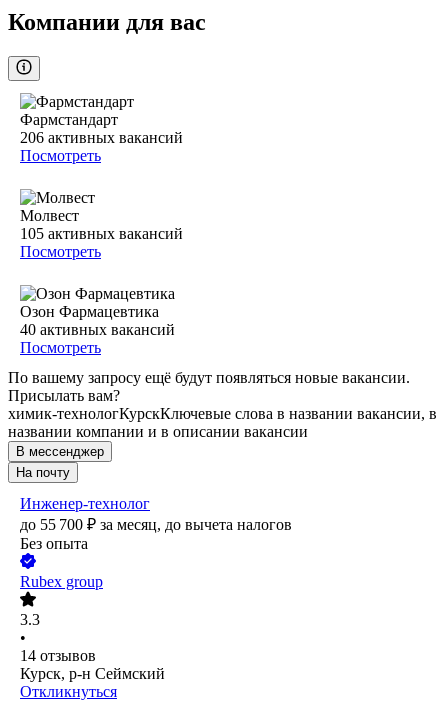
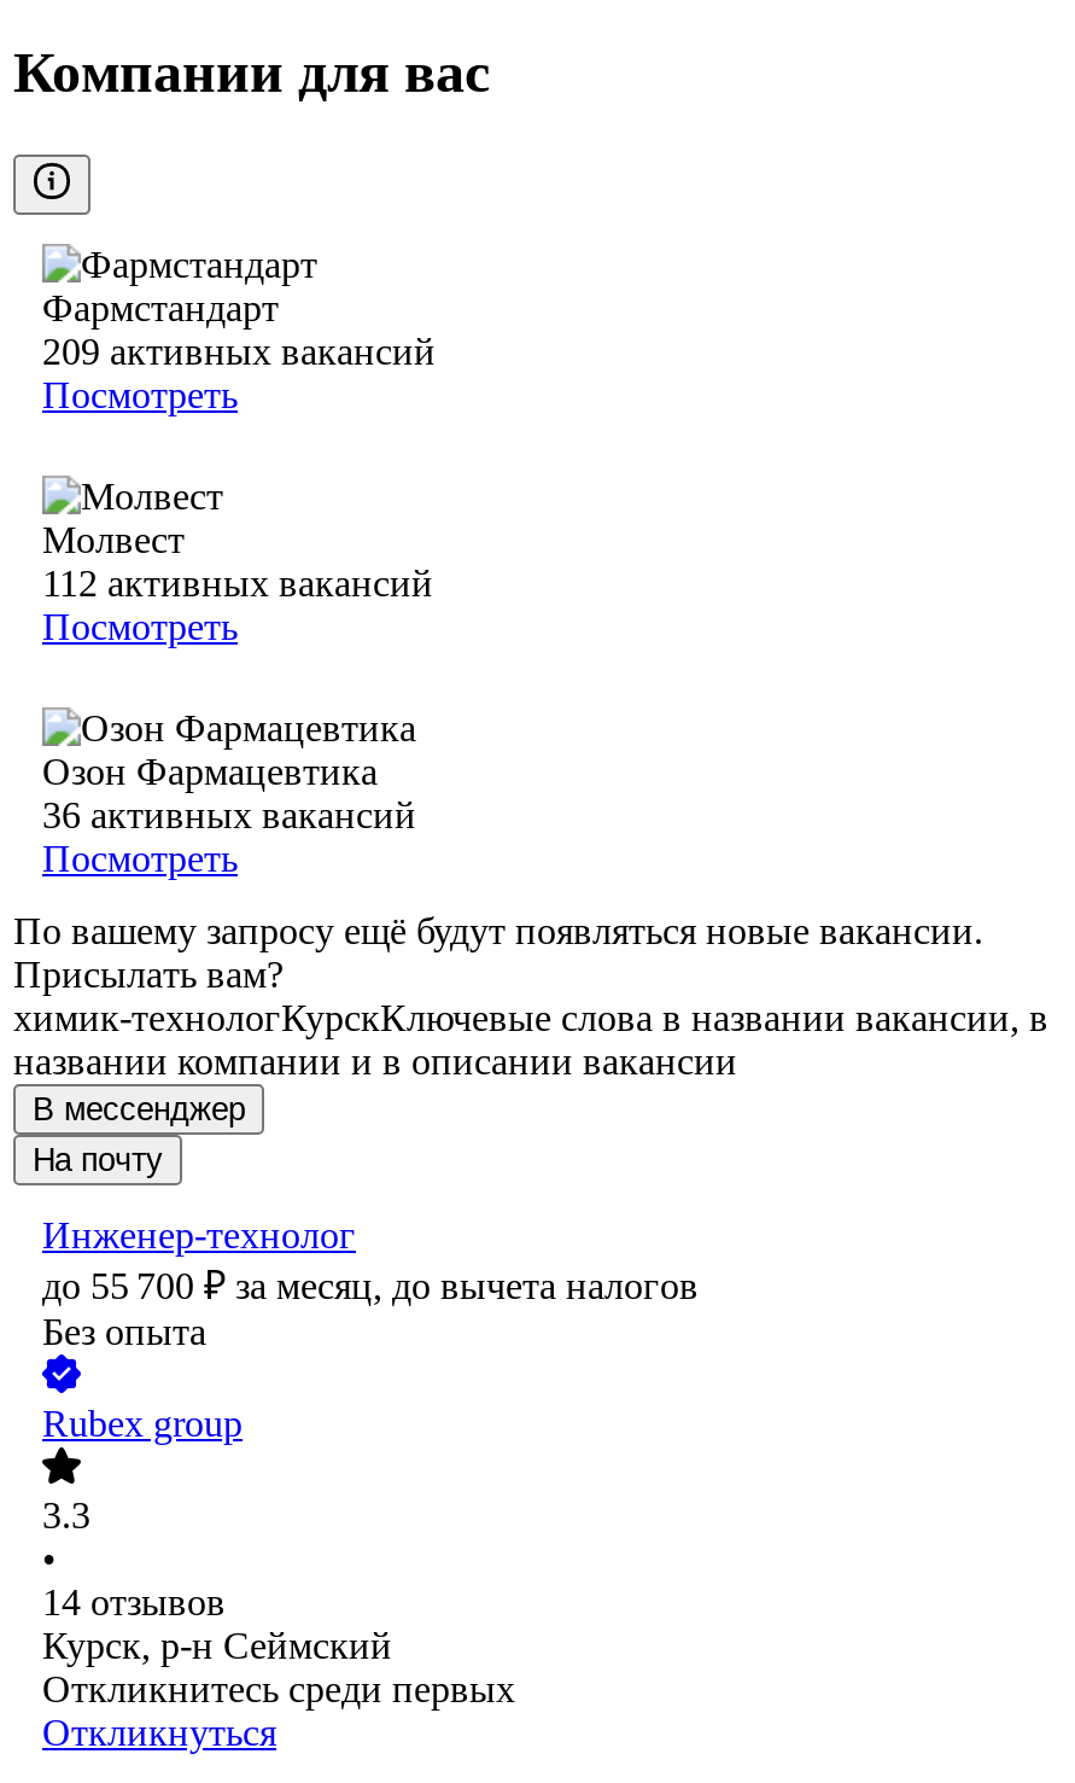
[20,129,183,146] 206 активных вакансий -> [42,331,436,373] 209 активных вакансий
[20,225,183,242] 105 активных вакансий -> [42,563,433,604] 112 активных вакансий
[20,321,175,338] 40 активных вакансий -> [42,795,416,836] 36 активных вакансий
none -> [42,1669,515,1710] Откликнитесь среди первых

